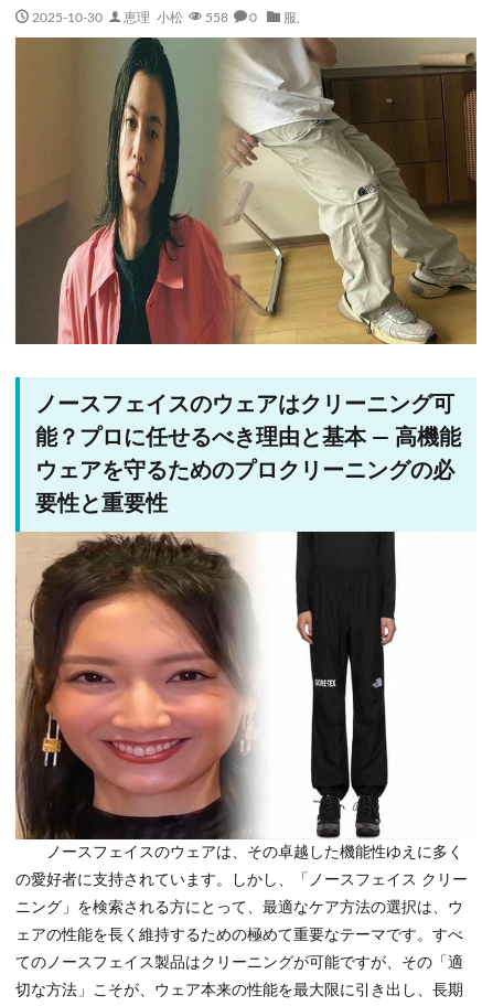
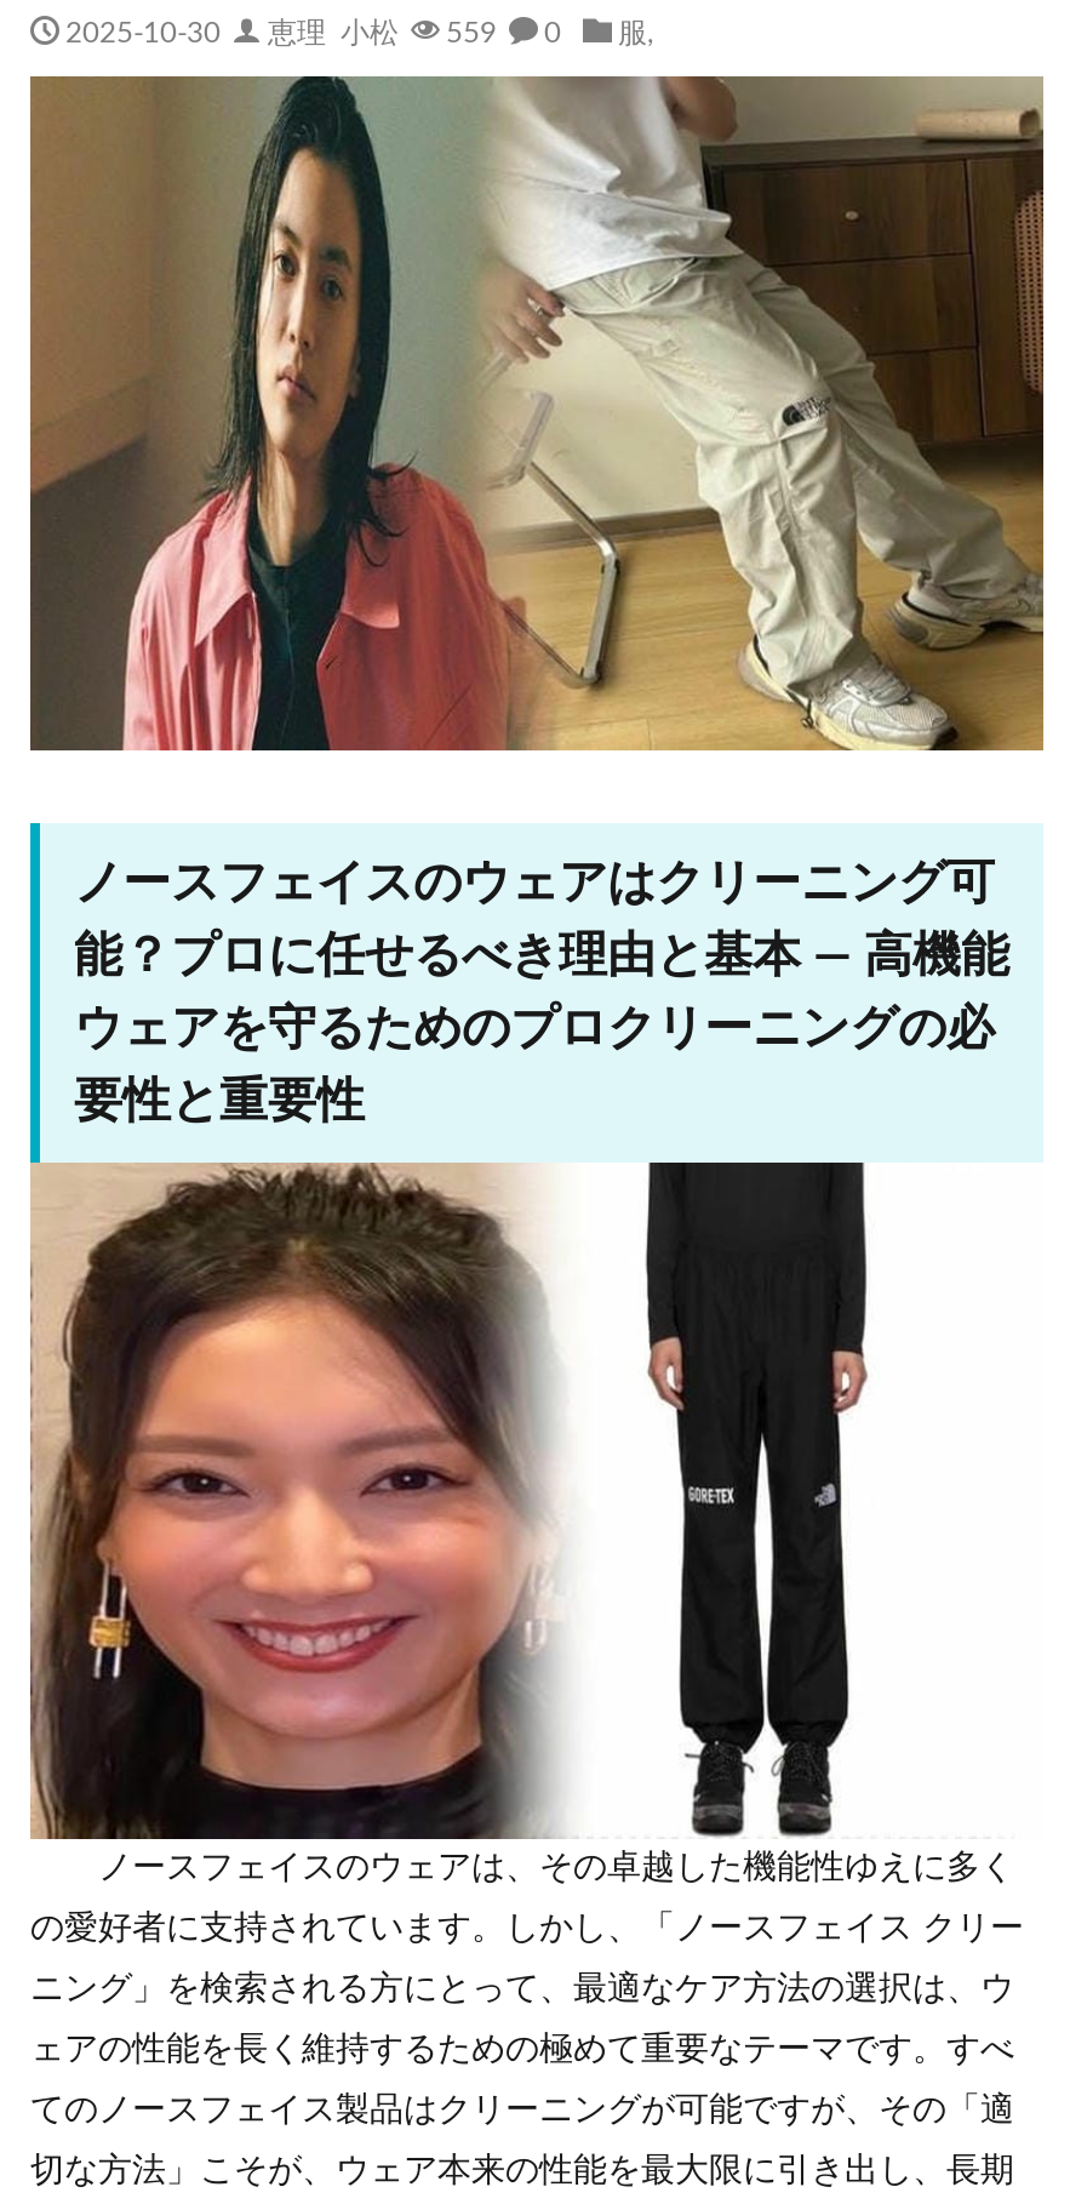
[31,10,299,23] 2025-10-30 恵理 小松 558 0 服, -> [65,16,654,45] 2025-10-30 恵理 小松 559 0 服,

